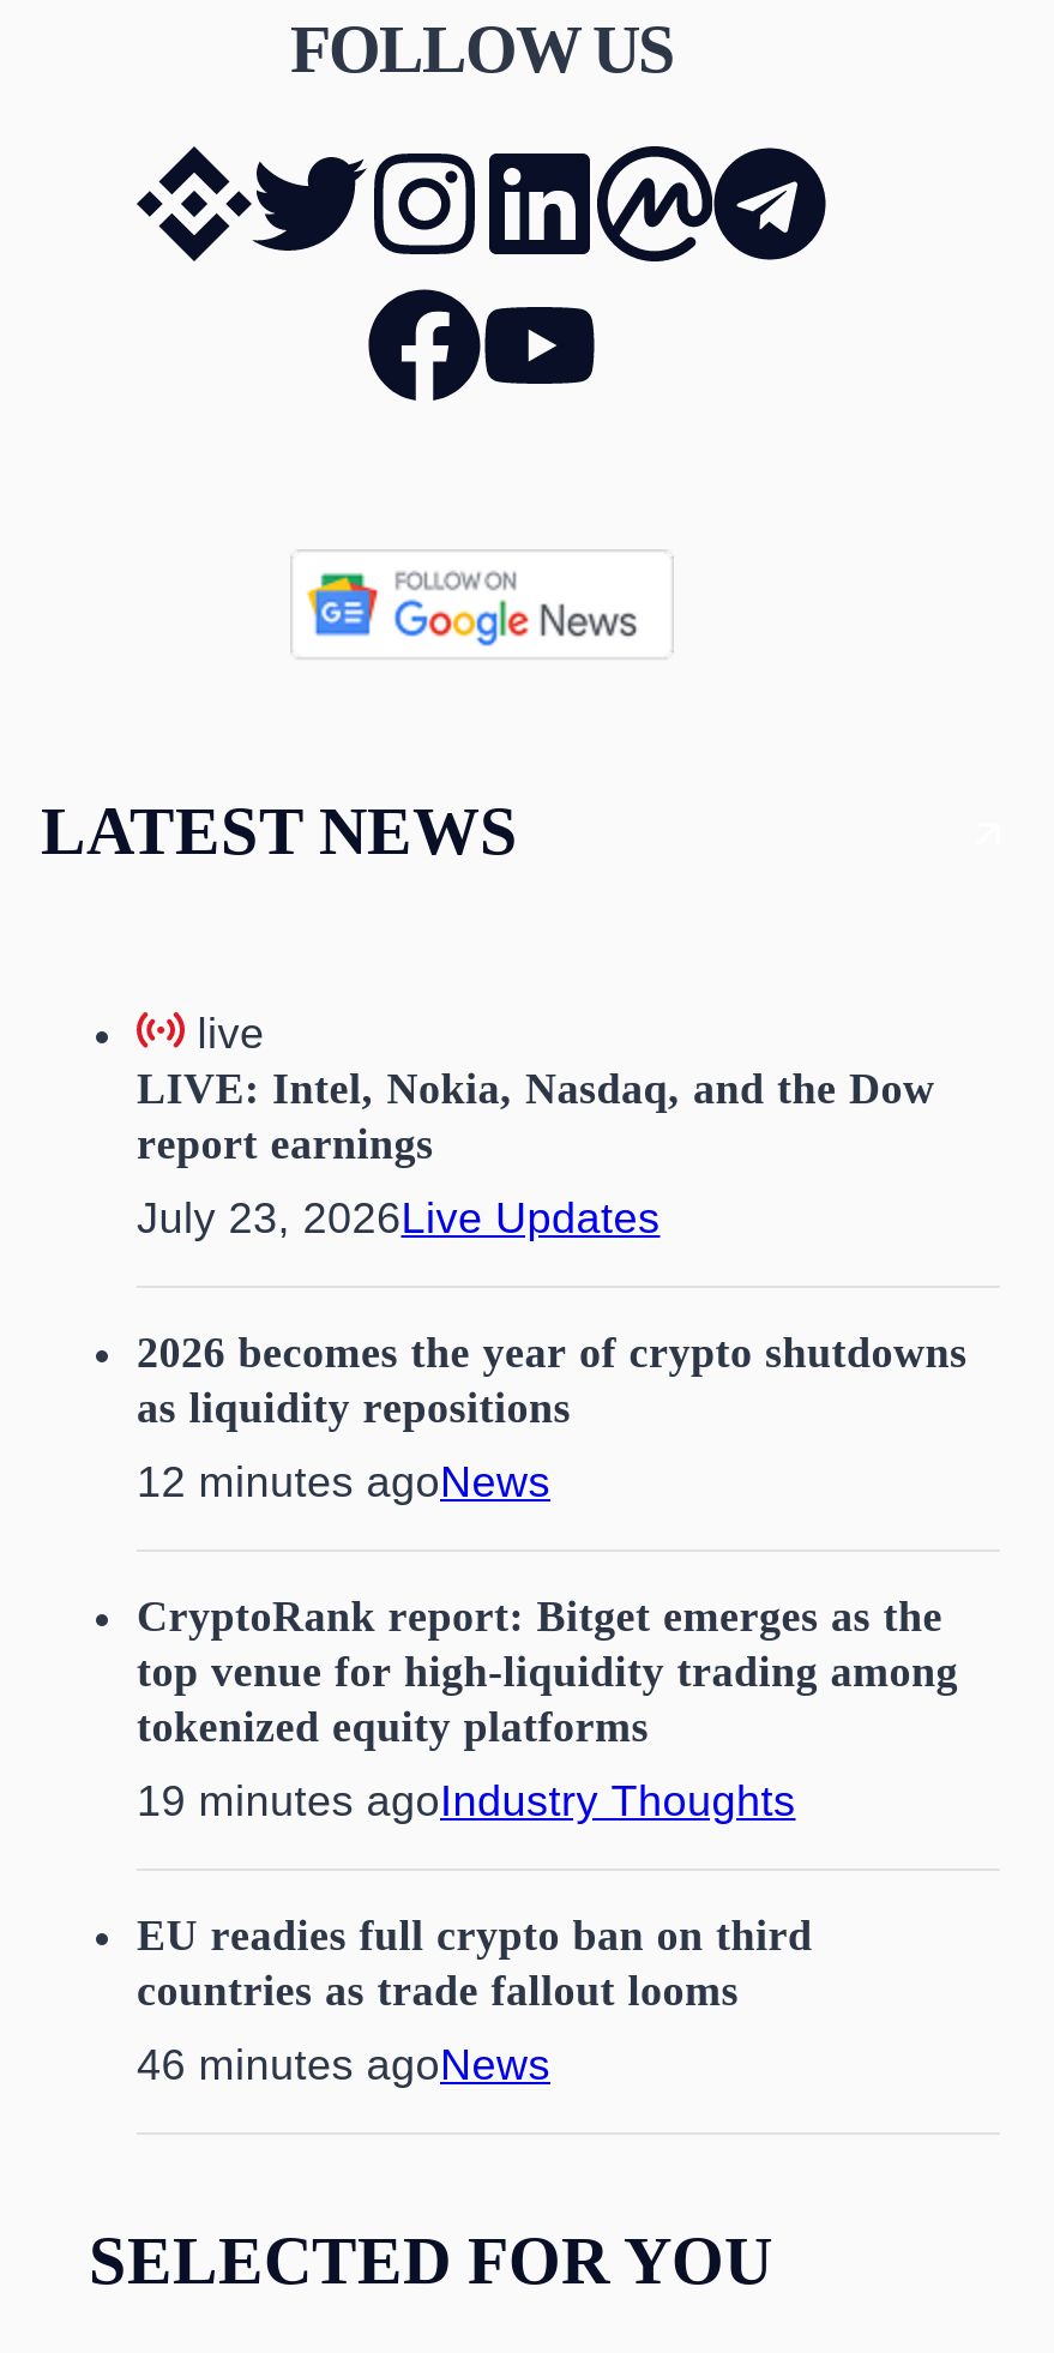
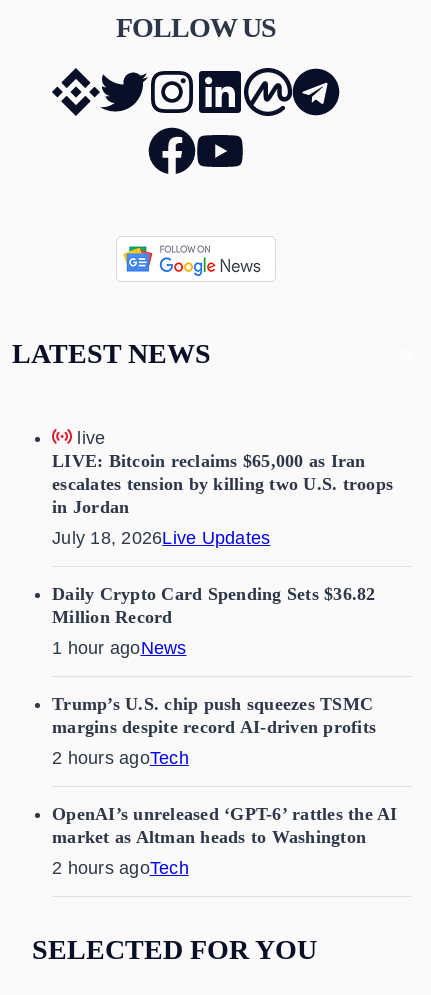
[137,1065,935,1168] LIVE: Intel, Nokia, Nasdaq, and the Dow | report earnings -> [52,451,393,517] LIVE: Bitcoin reclaims $65,000 as Iran | escalates tension by killing two U.S. troops | in Jordan
[137,1194,660,1242] July 23, 2026Live Updates -> [52,528,270,548] July 18, 2026Live Updates
[137,1329,967,1432] 2026 becomes the year of crypto shutdowns | as liquidity repositions -> [52,584,375,627] Daily Crypto Card Spending Sets $36.82 | Million Record
[137,1458,550,1506] 12 minutes agoNews -> [52,638,186,658] 1 hour agoNews
[137,1593,958,1751] CryptoRank report: Bitget emerges as the | top venue for high-liquidity trading among | tokenized equity platforms -> [52,694,376,737] Trump’s U.S. chip push squeezes TSMC | margins despite record AI-driven profits
[137,1777,796,1825] 19 minutes agoIndustry Thoughts -> [52,748,189,768] 2 hours agoTech
[137,1912,813,2015] EU readies full crypto ban on third | countries as trade fallout looms -> [52,804,397,847] OpenAI’s unreleased ‘GPT-6’ rattles the AI | market as Altman heads to Washington
[137,2041,550,2089] 46 minutes agoNews -> [52,858,189,878] 2 hours agoTech

